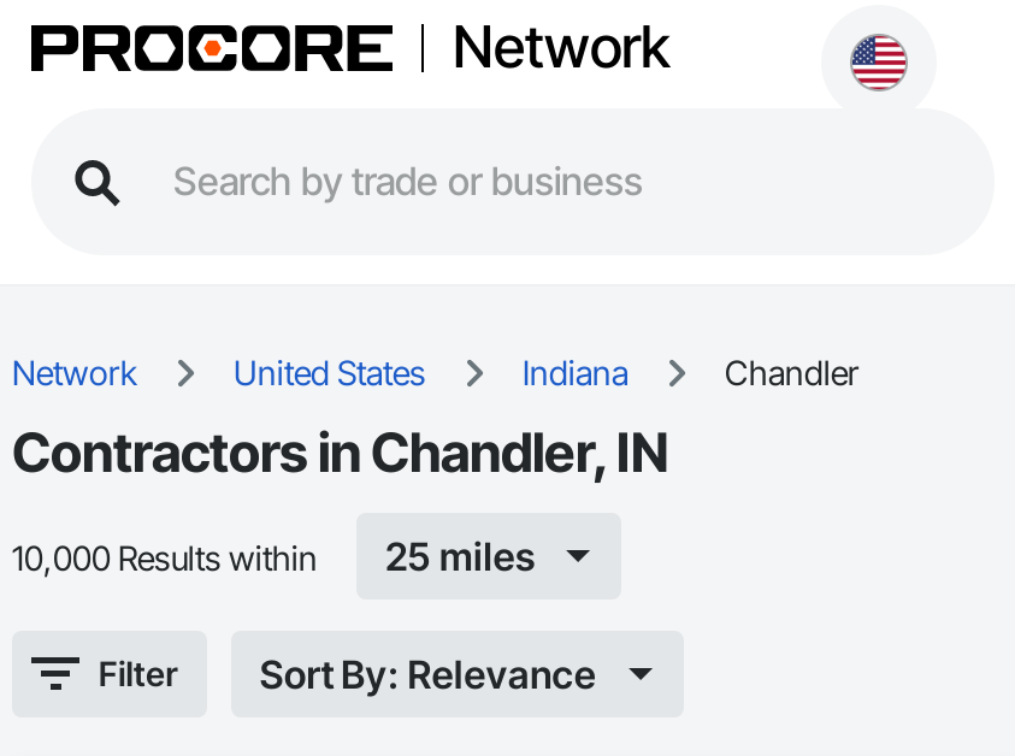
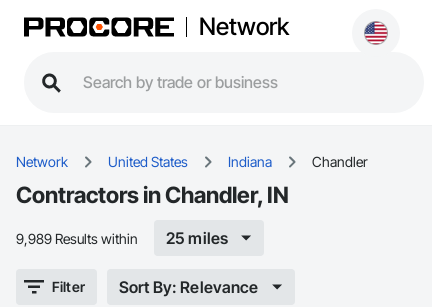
[12,536,318,577] 10,000 Results within -> [16,229,138,246] 9,989 Results within

